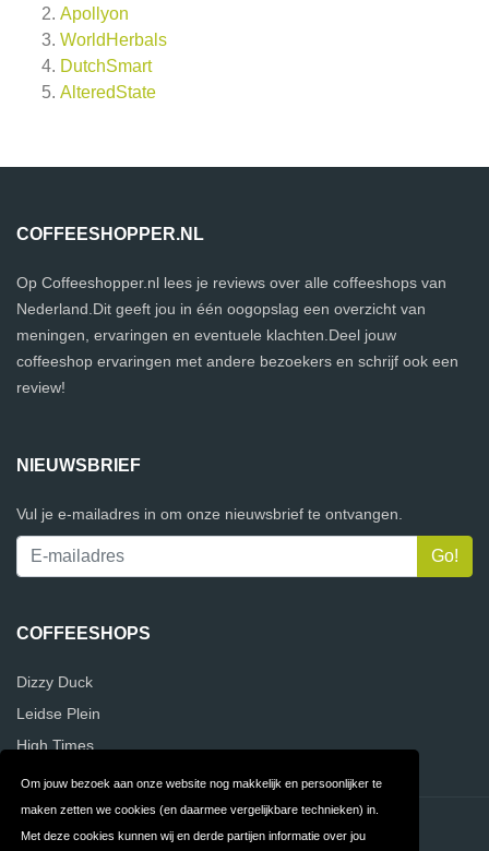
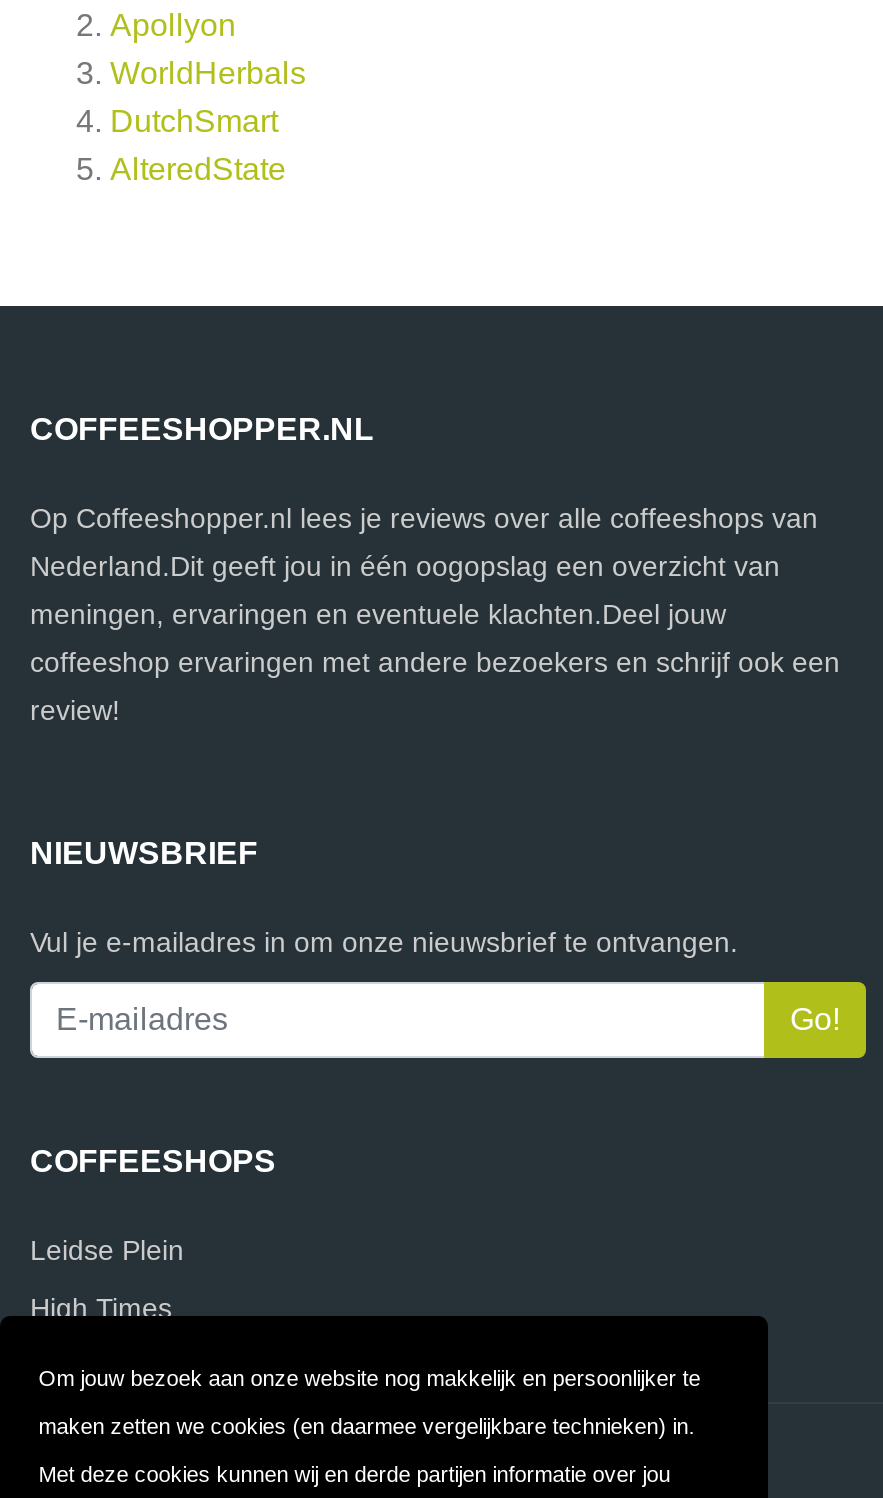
[16,674,93,691] Dizzy Duck -> none

